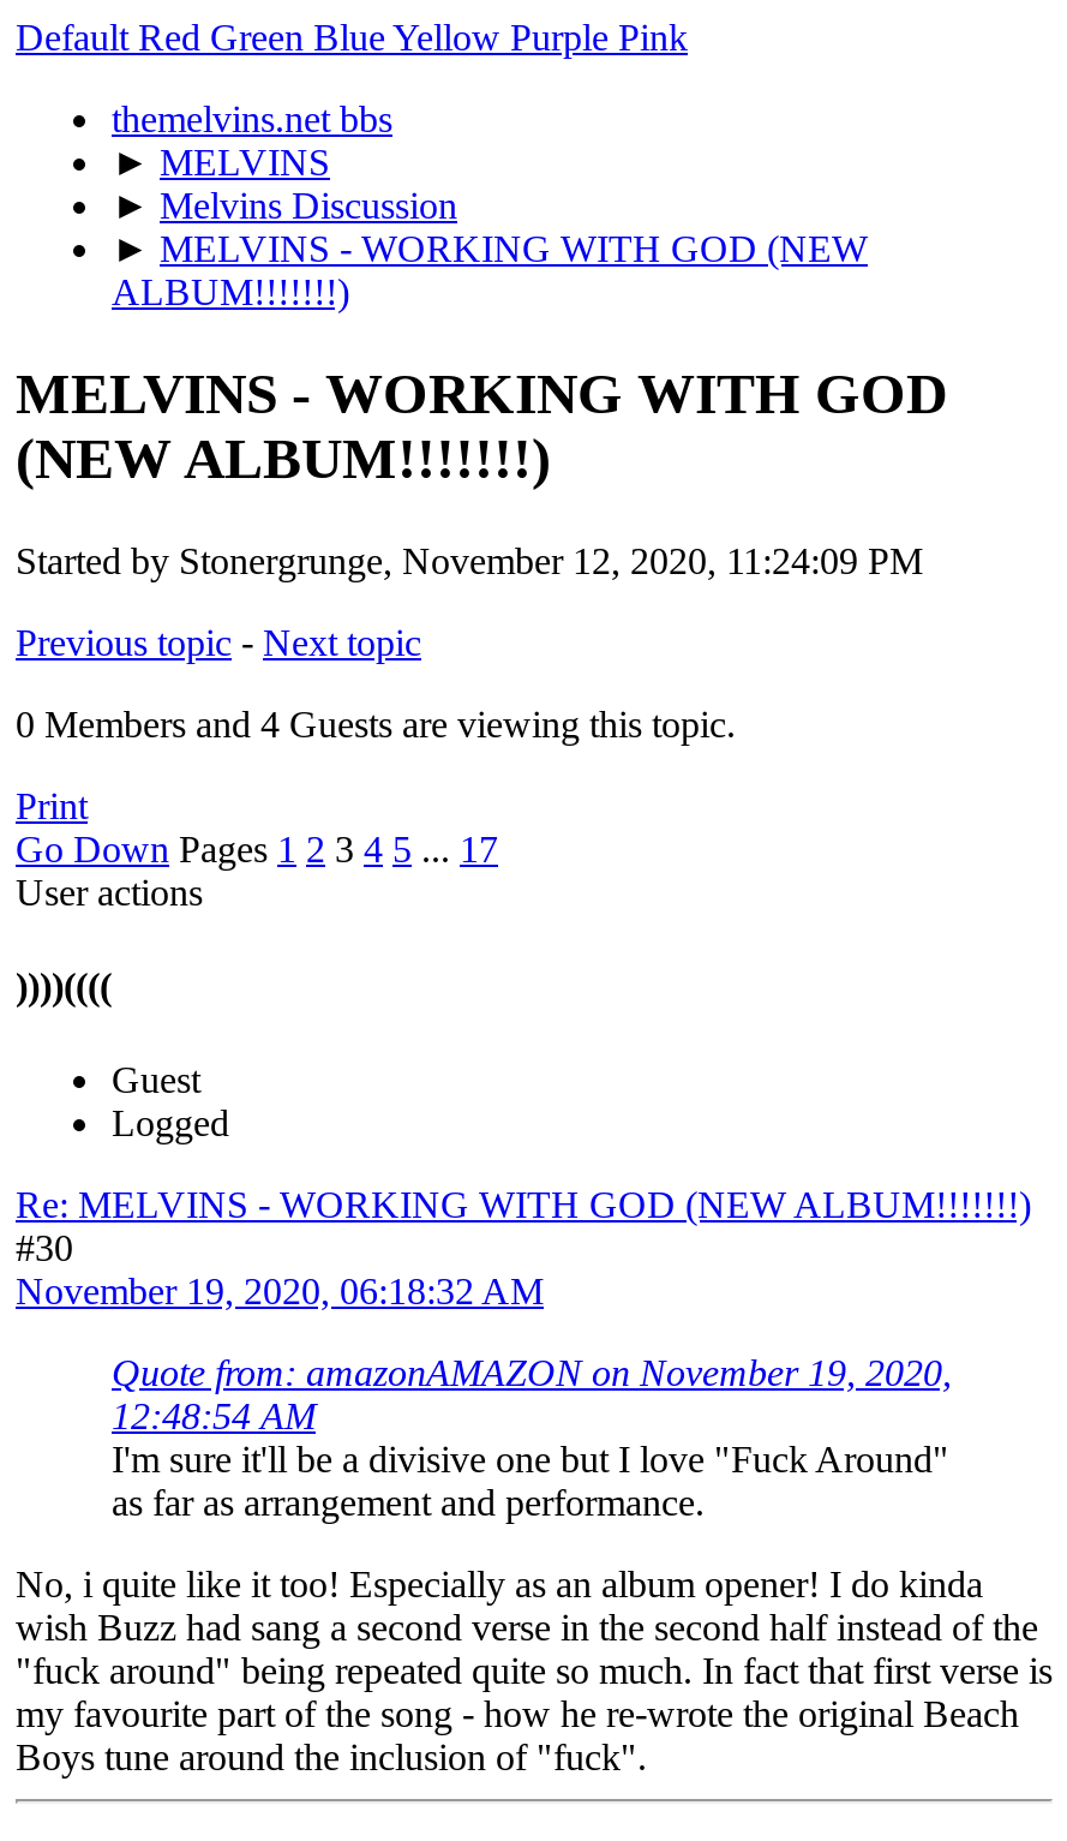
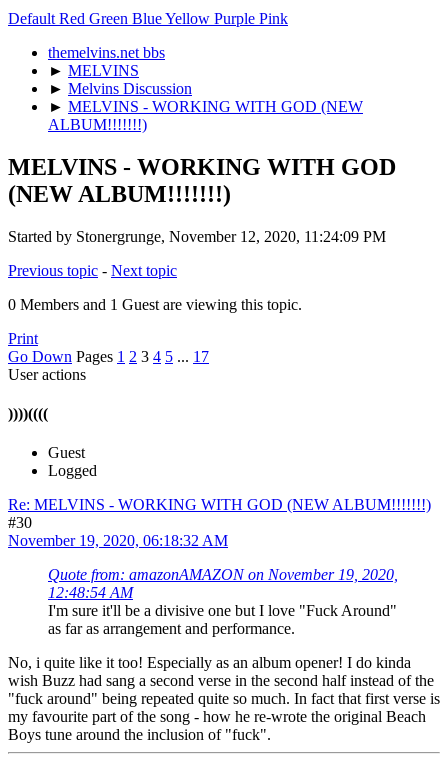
[16,703,736,744] 0 Members and 4 Guests are viewing this topic. -> [8,296,302,313] 0 Members and 1 Guest are viewing this topic.

